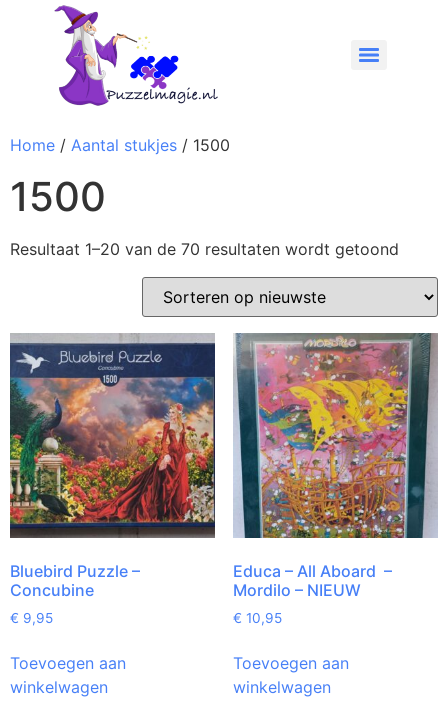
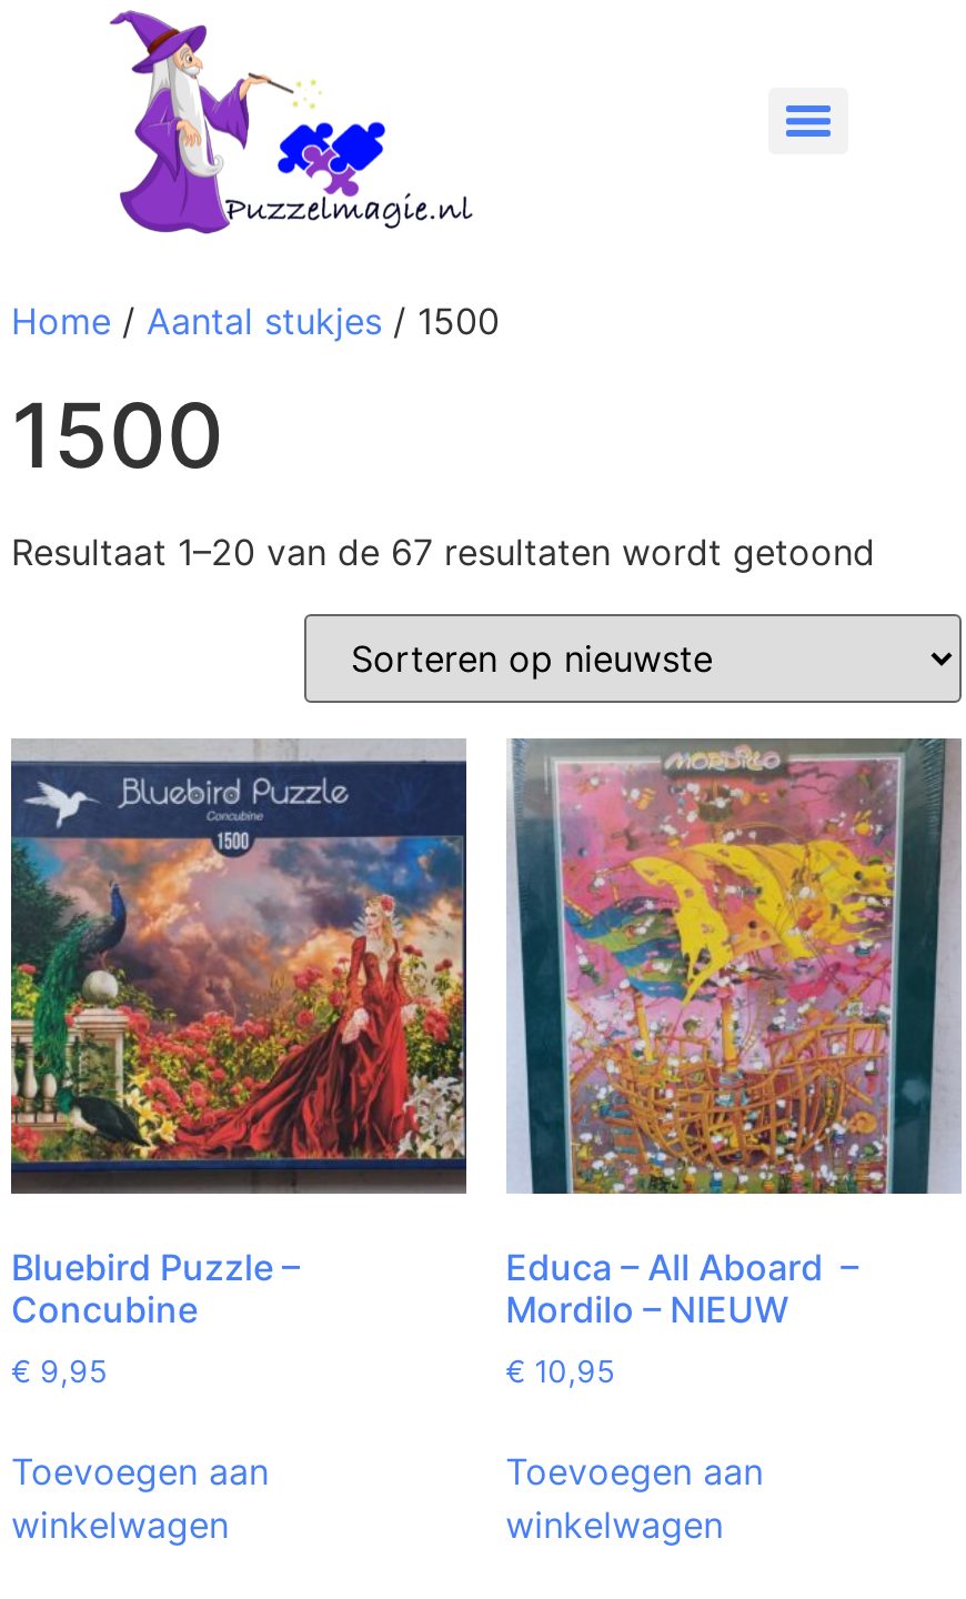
[10,238,399,258] Resultaat 1–20 van de 70 resultaten wordt getoond -> [11,529,875,573] Resultaat 1–20 van de 67 resultaten wordt getoond

